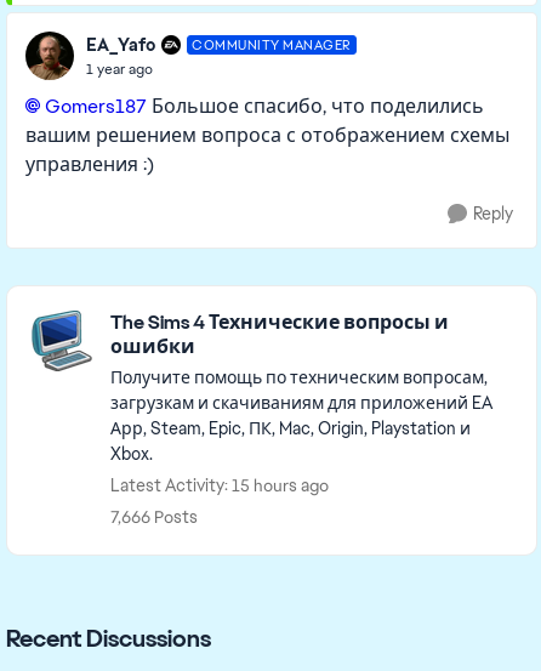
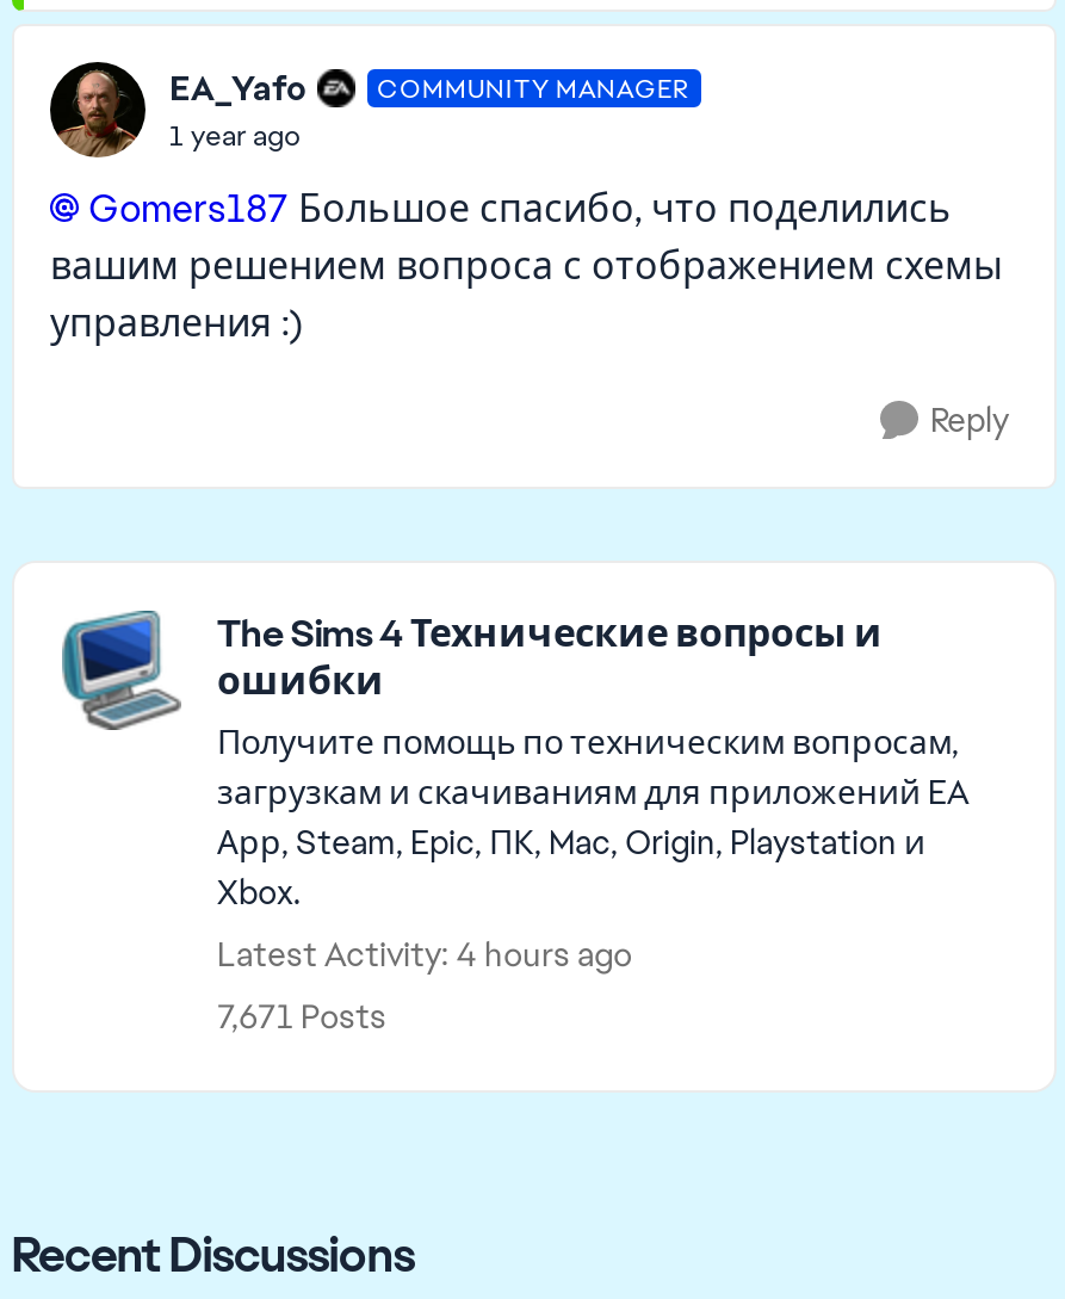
[110,474,329,496] Latest Activity: 15 hours ago -> [217,933,632,976] Latest Activity: 4 hours ago
[110,506,198,528] 7,666 Posts -> [217,995,386,1038] 7,671 Posts

